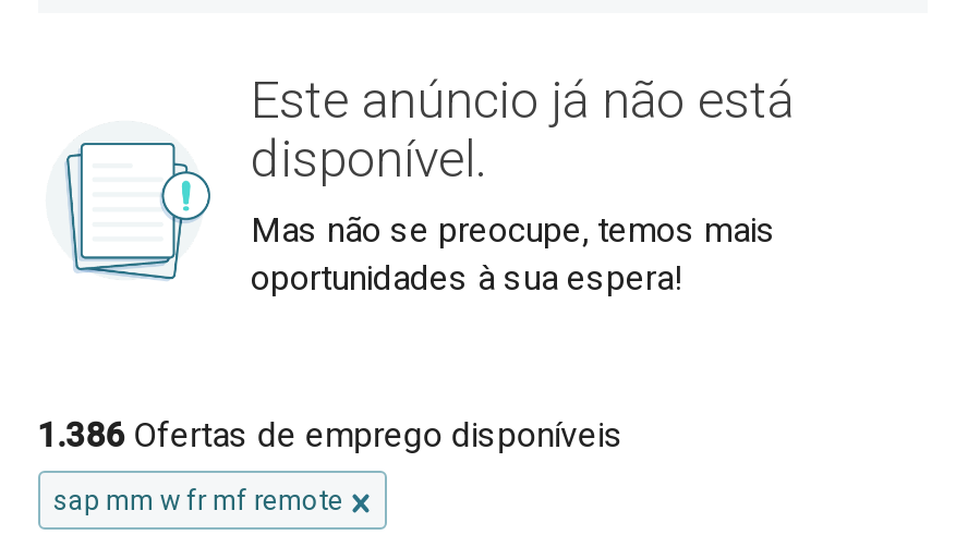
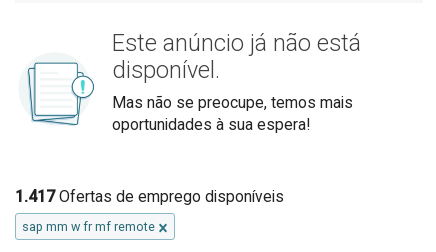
[37,413,624,455] 1.386 Ofertas de emprego disponíveis -> [15,187,284,206] 1.417 Ofertas de emprego disponíveis

